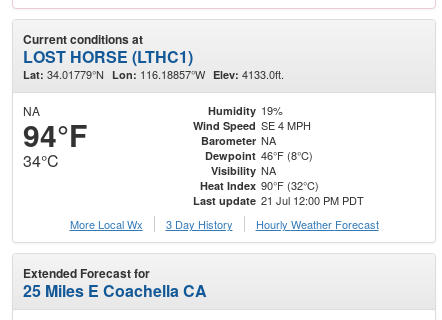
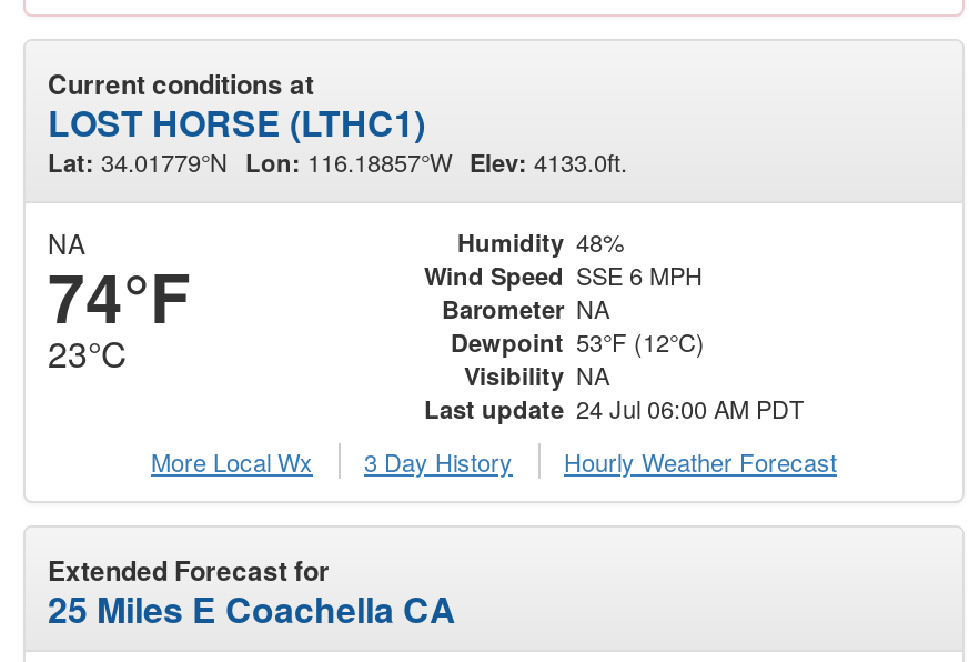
[192,102,311,133] Humidity 19% | Wind Speed SE 4 MPH -> [424,224,703,293] Humidity 48% | Wind Speed SSE 6 MPH
[23,113,87,172] 94°F | 34°C -> [48,248,190,379] 74°F | 23°C
[204,147,313,163] Dewpoint 46°F (8°C) -> [451,324,705,359] Dewpoint 53°F (12°C)
[192,177,364,208] Heat Index 90°F (32°C) | Last update 21 Jul 12:00 PM PDT -> [424,390,805,426] Last update 24 Jul 06:00 AM PDT

